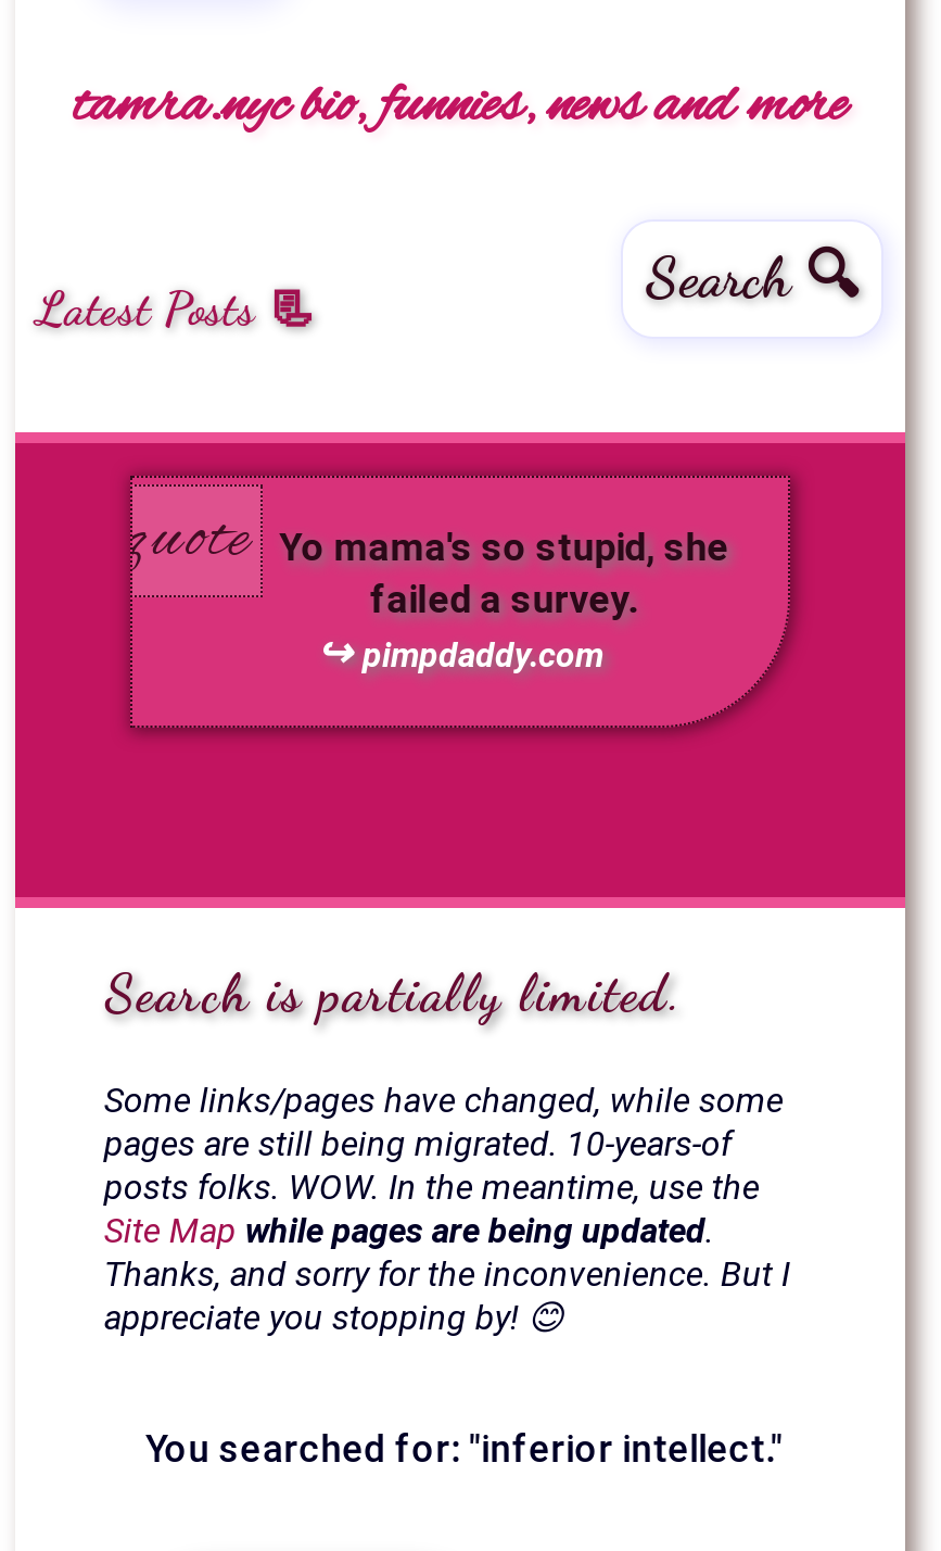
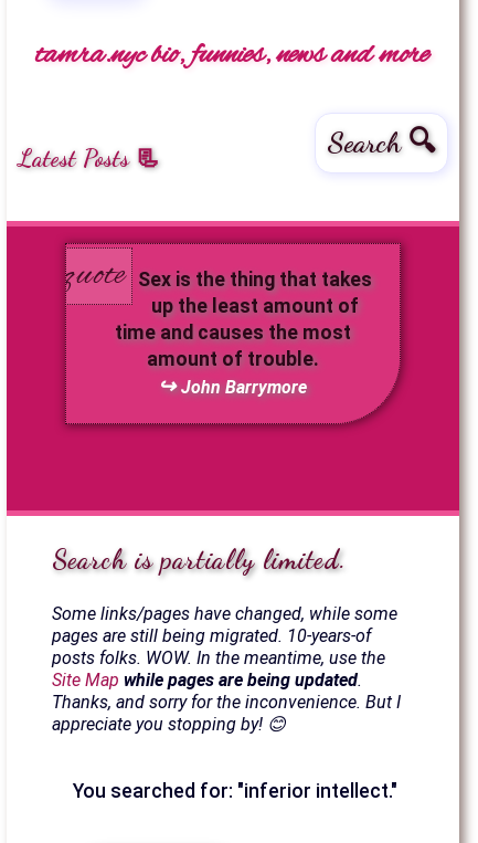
[279,526,729,676] Yo mama's so stupid, she | failed a survey. | pimpdaddy.com -> [115,269,372,398] Sex is the thing that takes | up the least amount of | time and causes the most | amount of trouble. | John Barrymore

